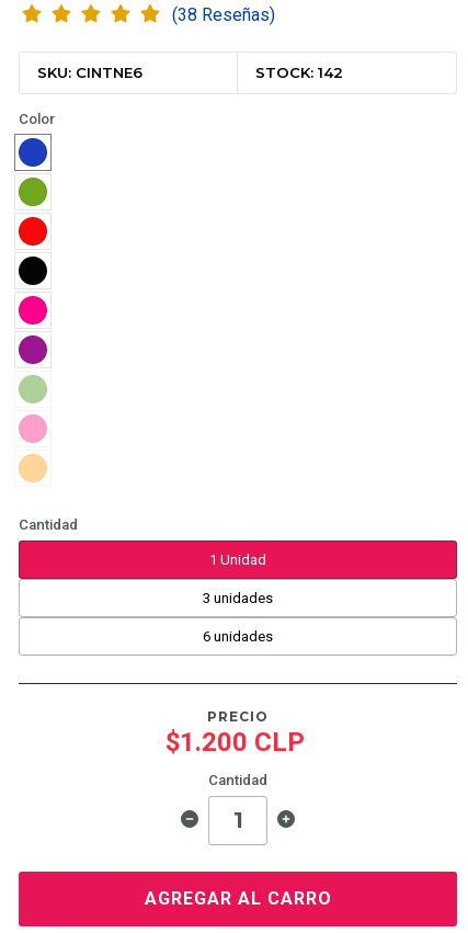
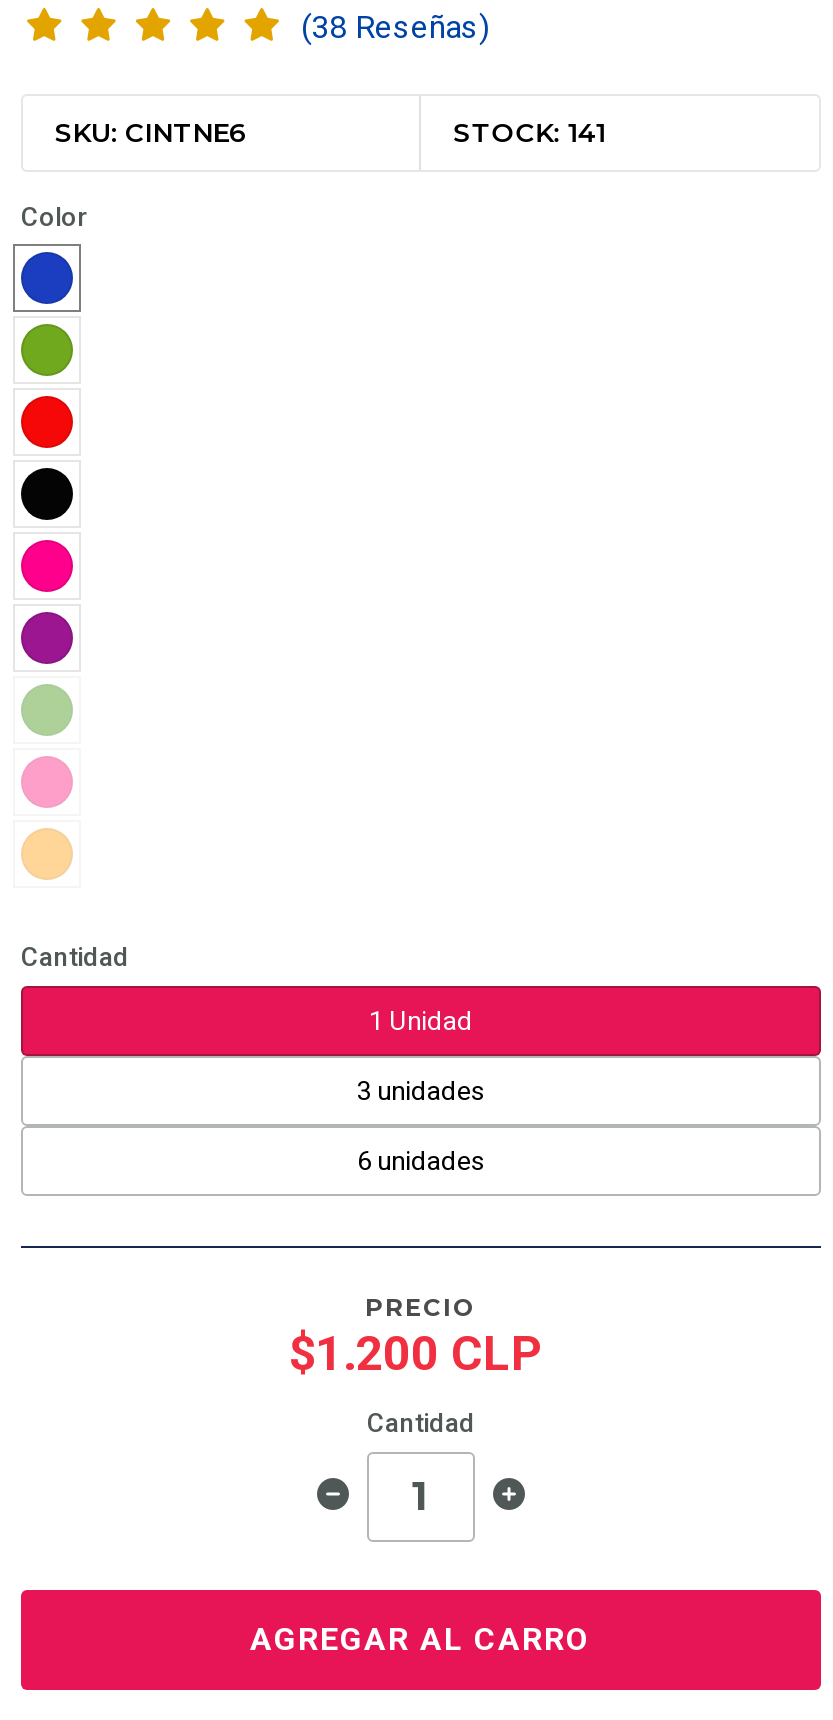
[256,64,343,82] STOCK: 142 -> [454,117,606,149] STOCK: 141

